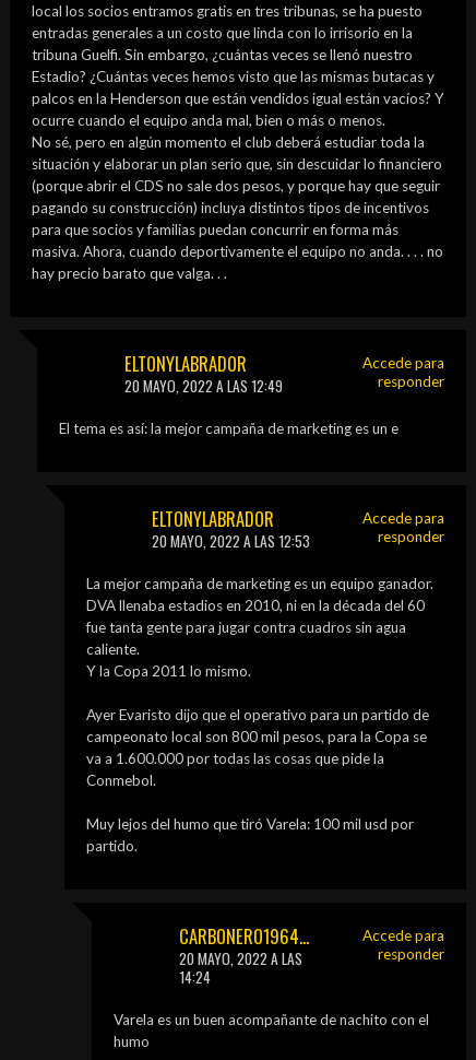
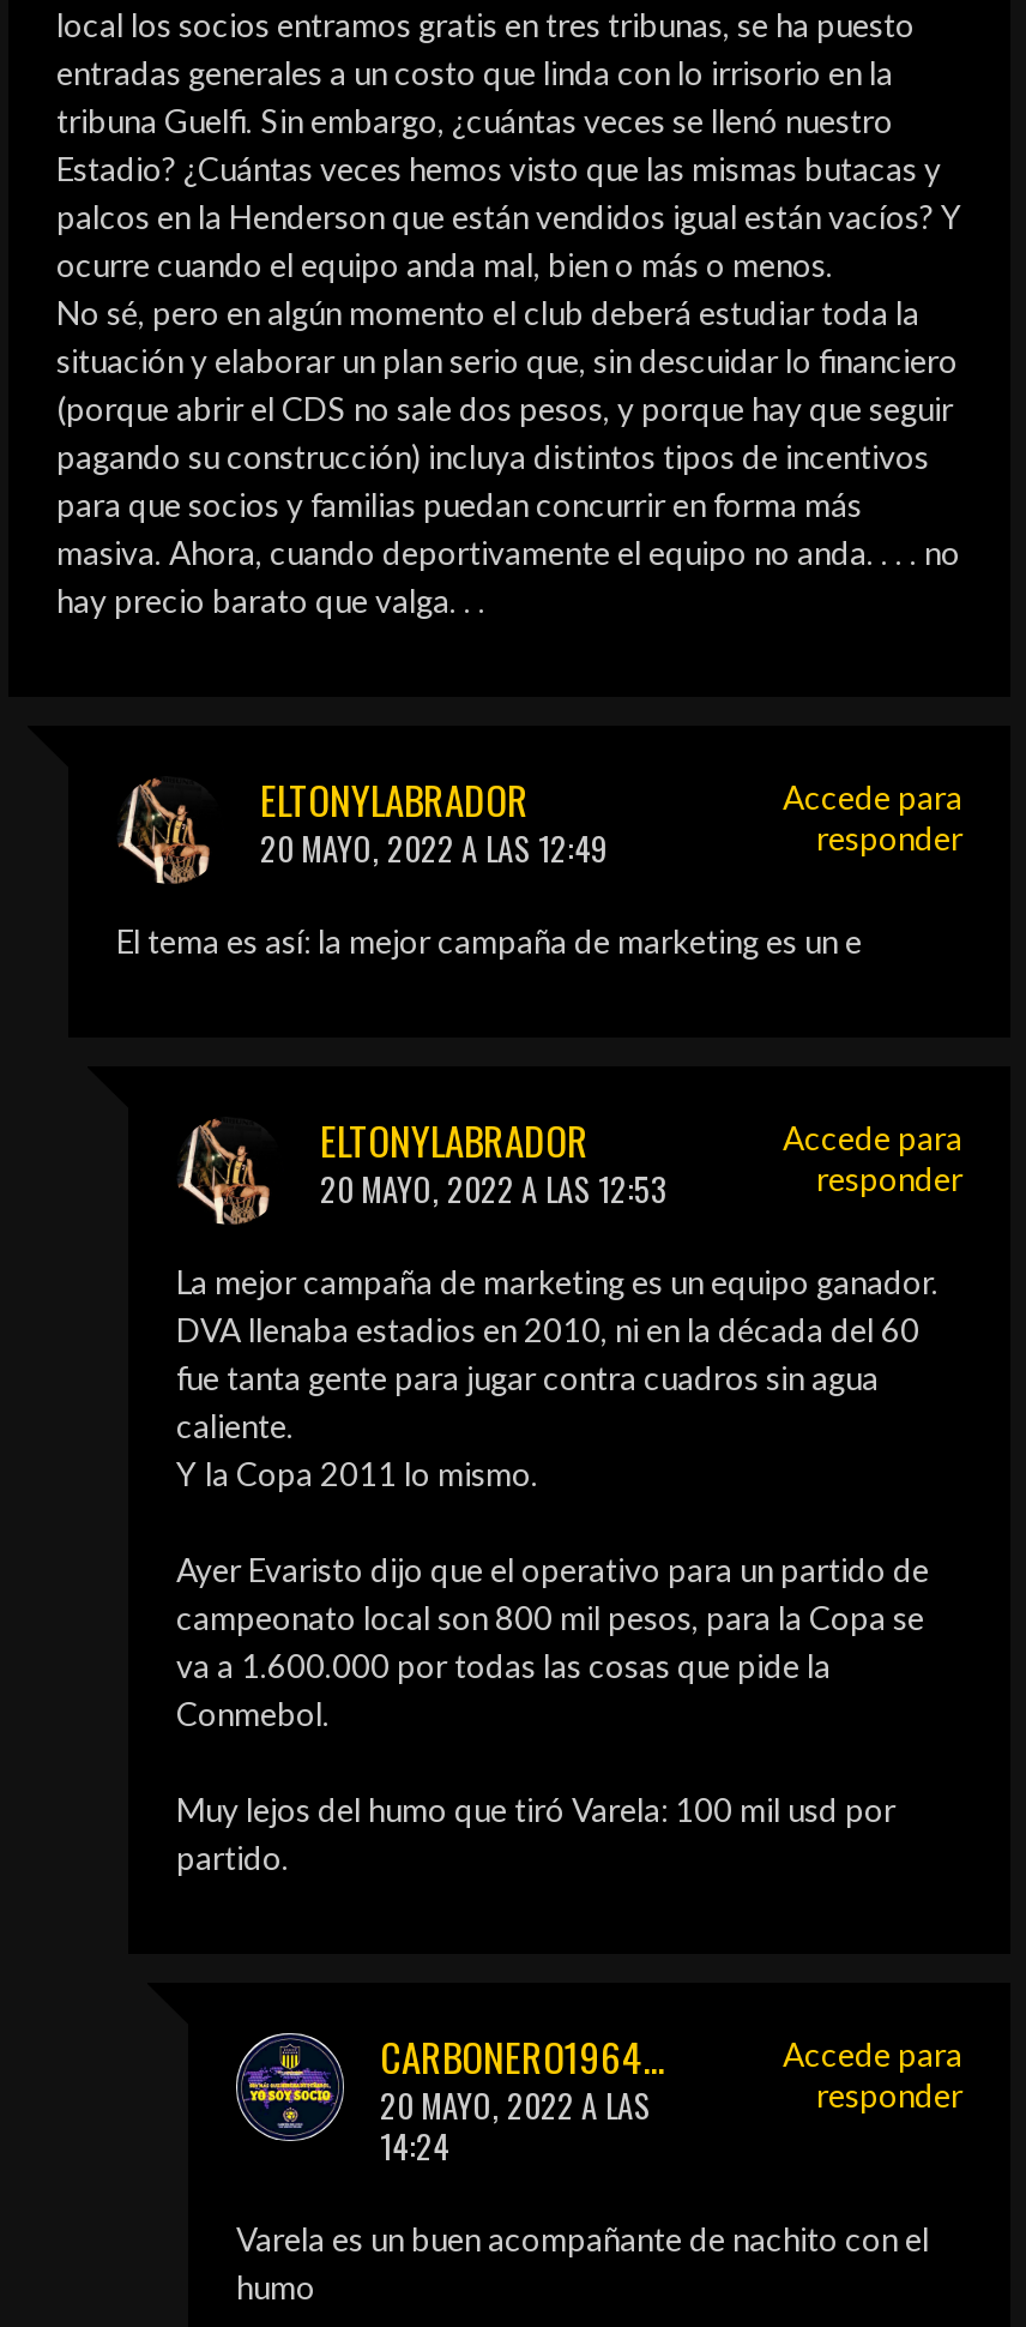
none -> [116,775,212,888] [image]
none -> [176,1116,272,1228] [image]
none -> [234,2030,346,2145] [image]

